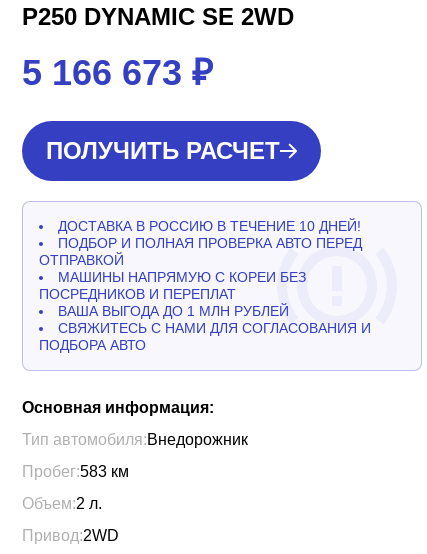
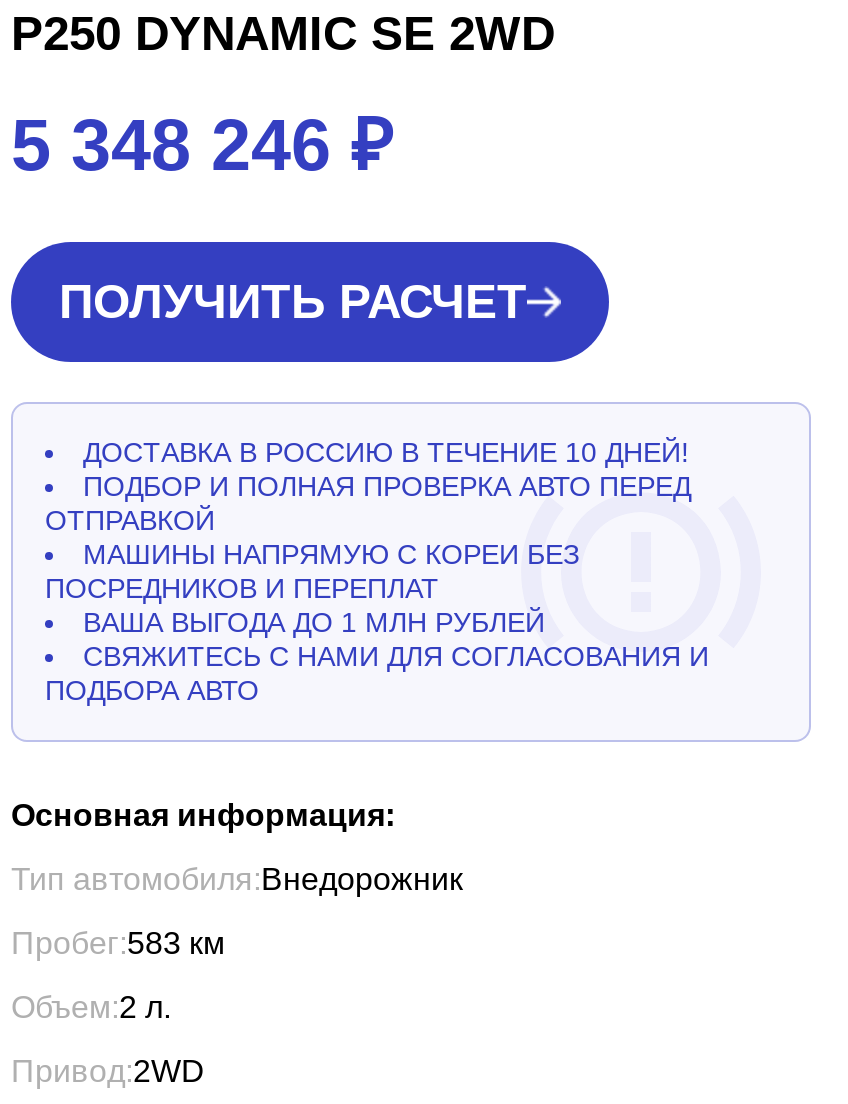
[22,52,213,93] 5 166 673 ₽ -> [11,104,393,186] 5 348 246 ₽

